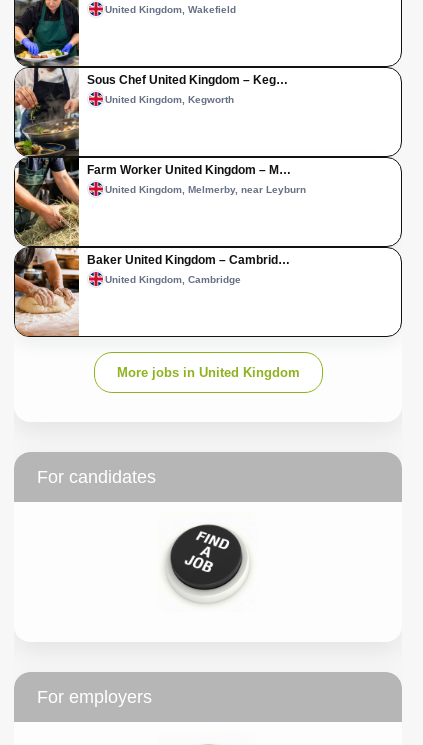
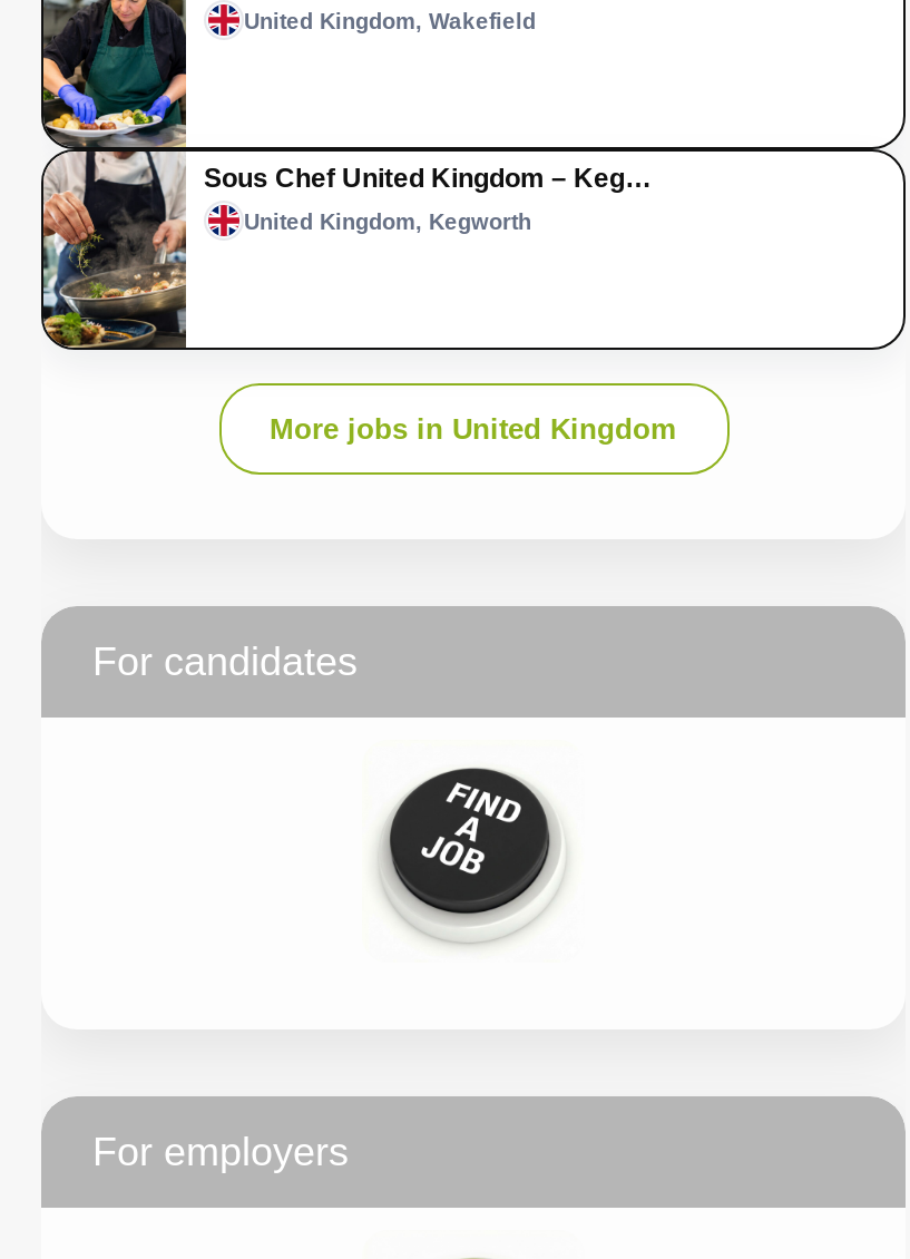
[14,156,306,337] [image] | Farm Worker United Kingdom – M… | United Kingdom, Melmerby, near Leyburn -> none
[87,253,290,285] Baker United Kingdom – Cambrid… | United Kingdom, Cambridge -> none

